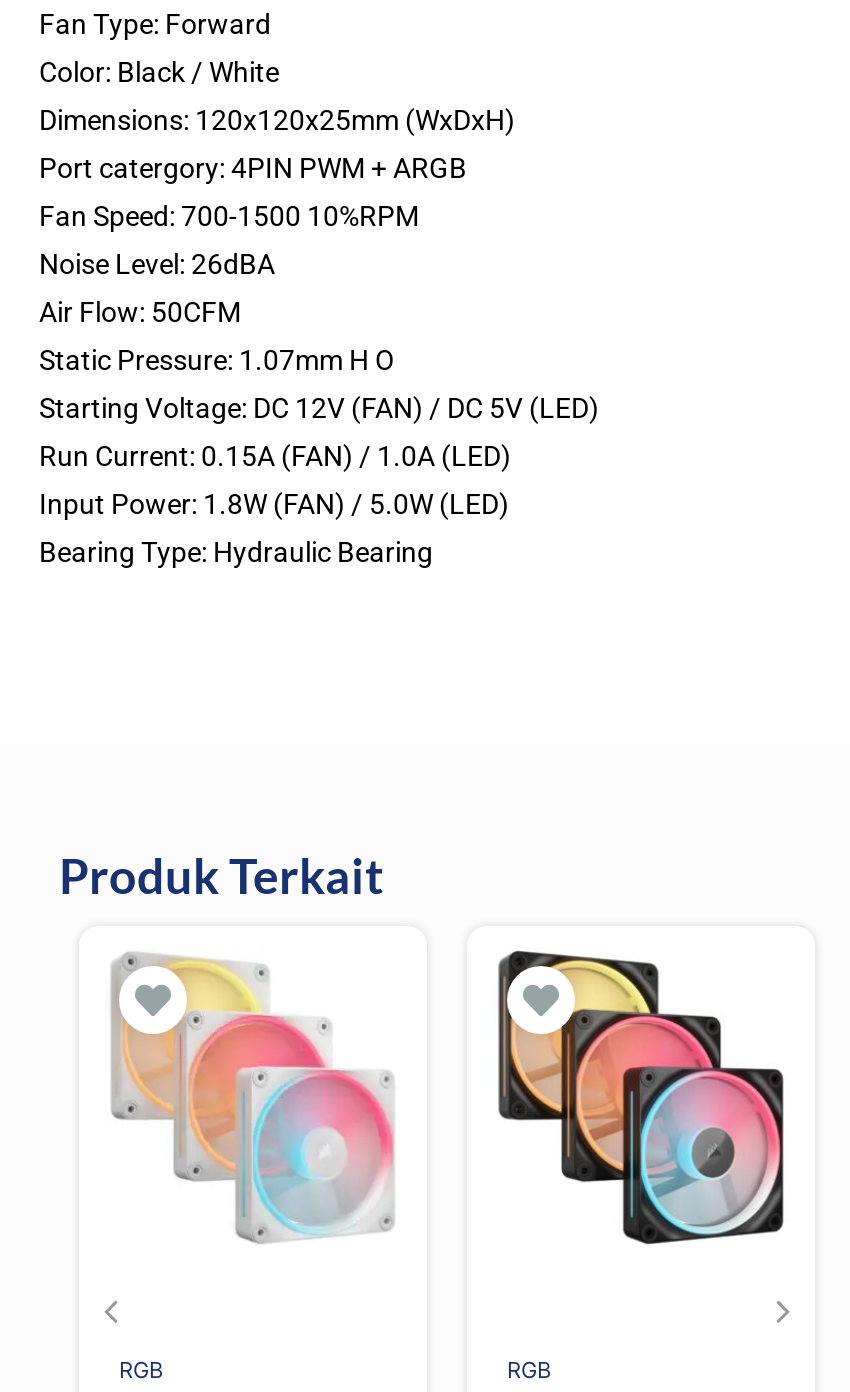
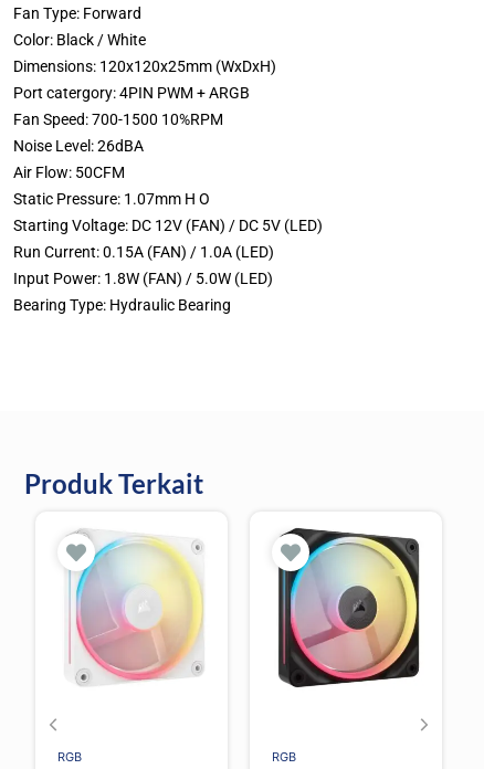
[109,952,395,1244] [image] -> [54,527,209,686] [image]
[497,948,785,1246] [image] -> [267,525,424,688] [image]

